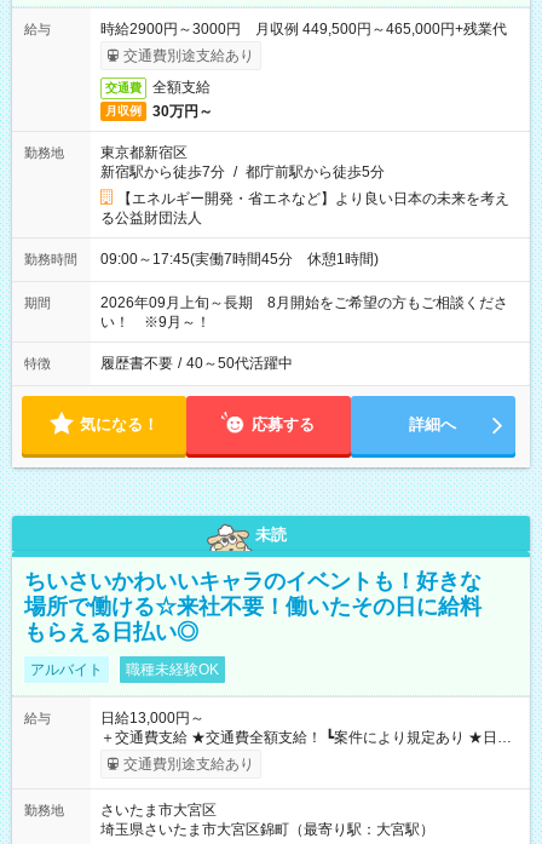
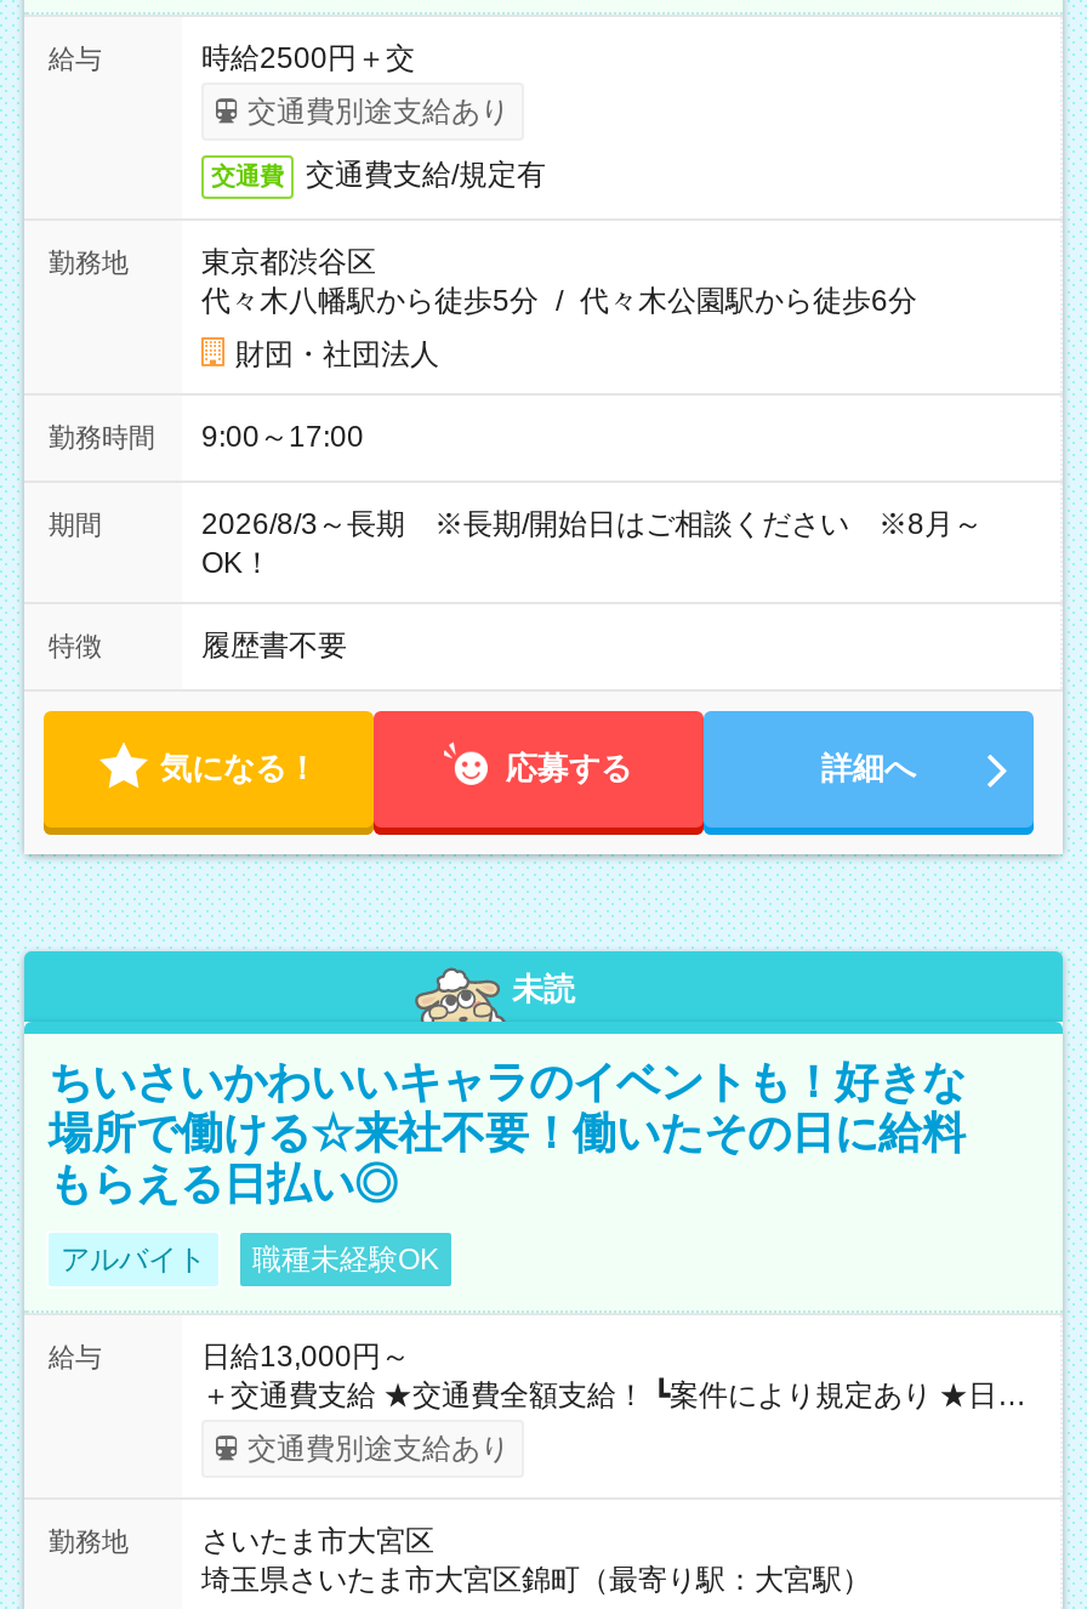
[100,21,507,38] 時給2900円～3000円 月収例 449,500円～465,000円+残業代 -> [201,41,415,75] 時給2500円＋交
[105,79,213,120] 全額支給 | 月収例 | 30万円～ -> [306,158,546,192] 交通費支給/規定有
[100,144,385,180] 東京都新宿区 | 新宿駅から徒歩7分 / 都庁前駅から徒歩5分 -> [201,245,917,318] 東京都渋谷区 | 代々木八幡駅から徒歩5分 / 代々木公園駅から徒歩6分
[100,190,509,226] 【エネルギー開発・省エネなど】より良い日本の未来を考え | る公益財団法人 -> [235,337,439,371] 財団・社団法人
[100,251,379,268] 09:00～17:45(実働7時間45分 休憩1時間) -> [201,420,364,454] 9:00～17:00
[100,294,508,331] 2026年09月上旬～長期 8月開始をご希望の方もご相談くださ | い！ ※9月～！ -> [201,507,983,580] 2026/8/3～長期 ※長期/開始日はご相談ください ※8月～ | OK！
[100,355,293,372] 履歴書不要 / 40～50代活躍中 -> [201,629,347,663] 履歴書不要

